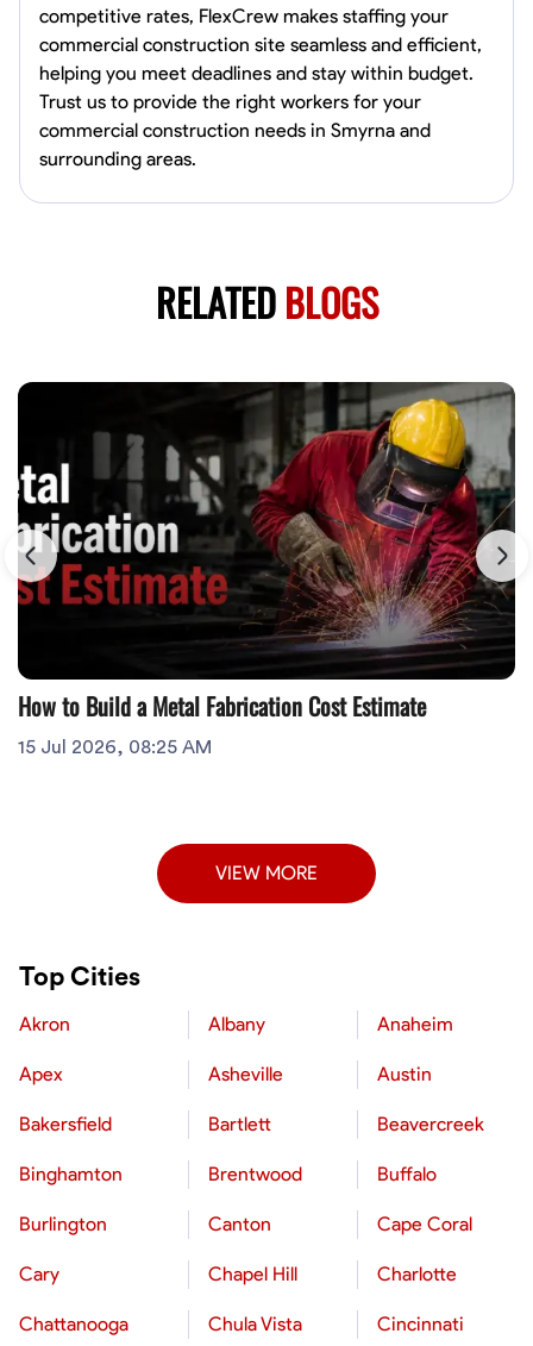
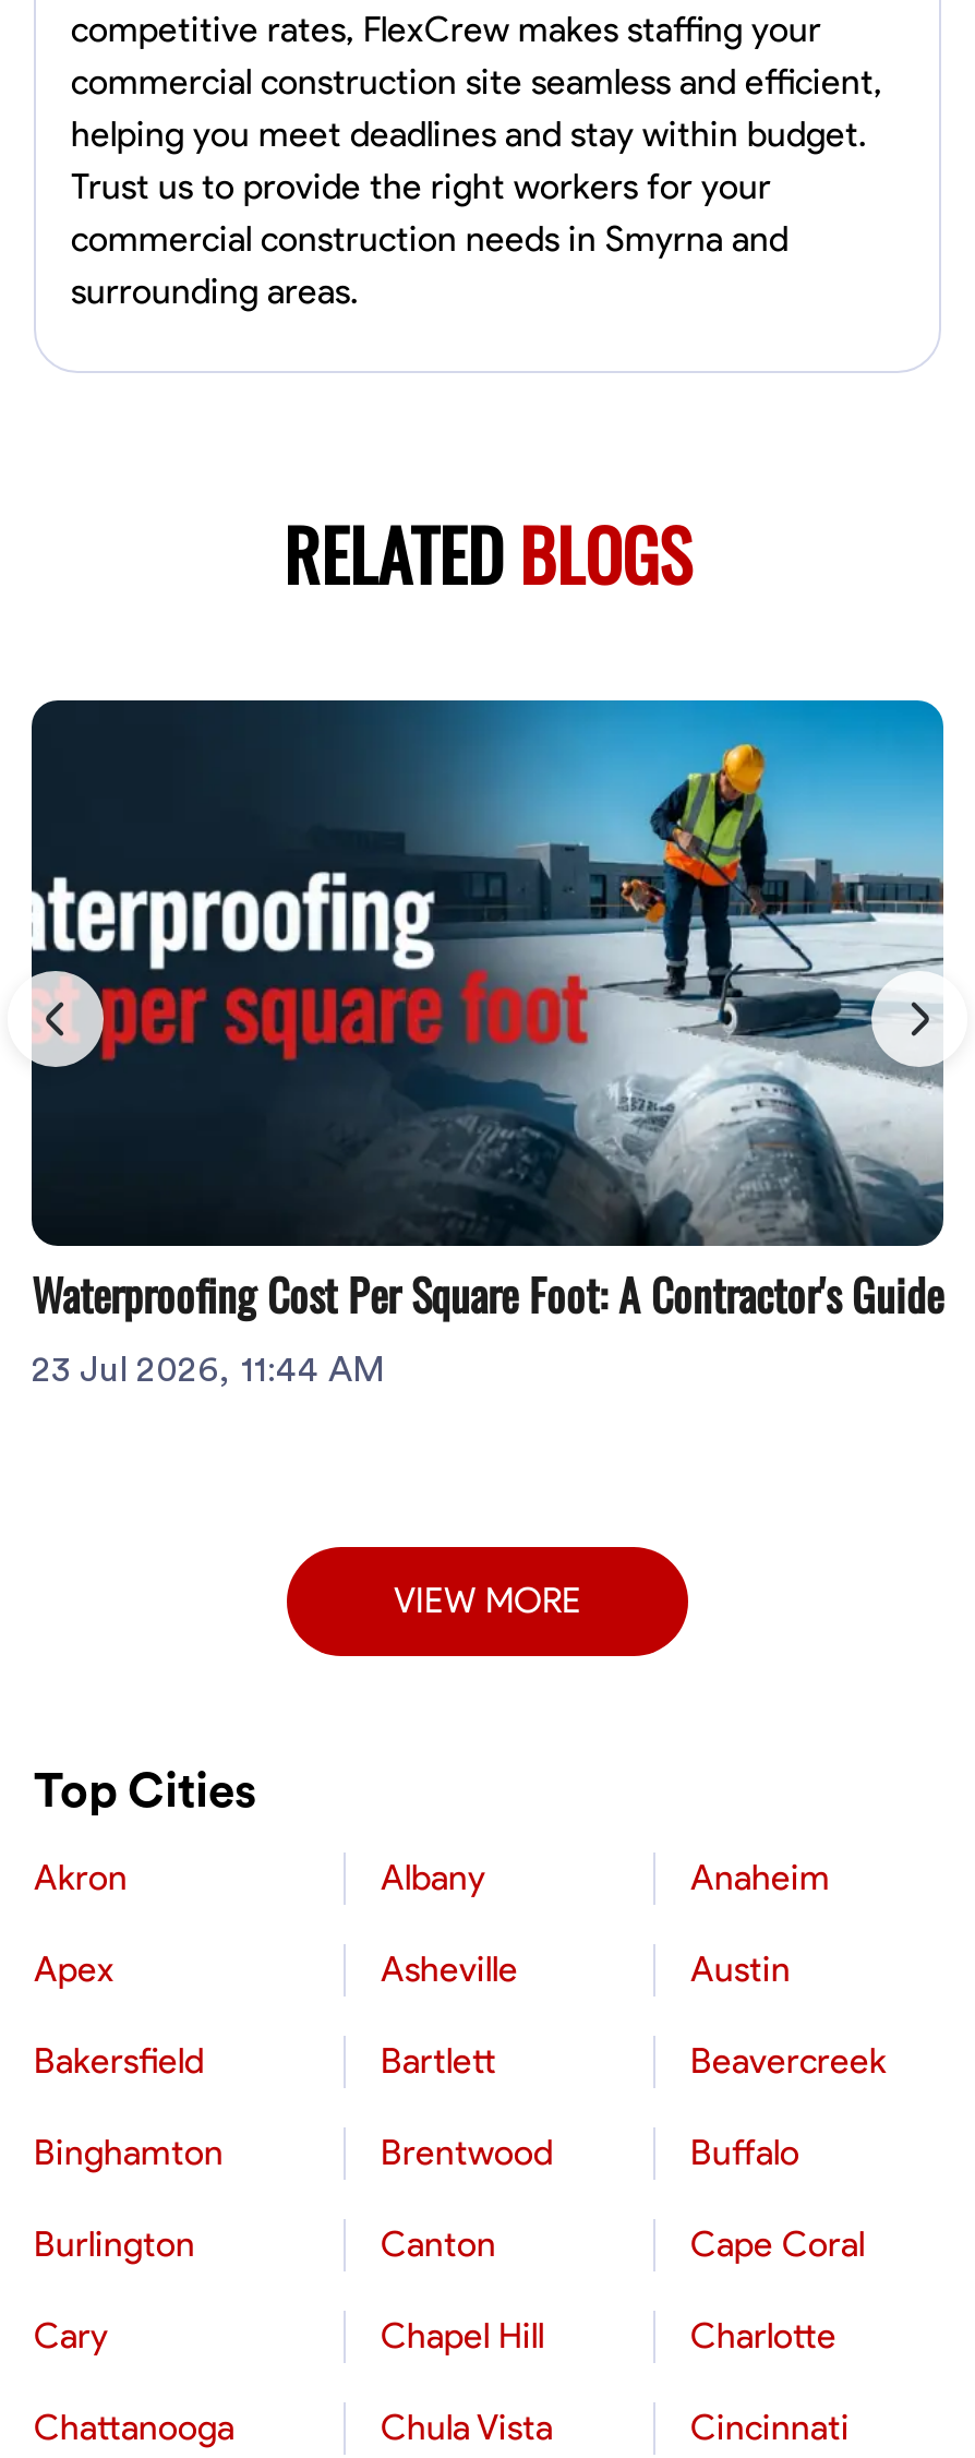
[17,381,516,757] [image] | How to Build a Metal Fabrication Cost Estimate | 15 Jul 2026, 08:25 AM -> [29,698,946,1388] [image] | Waterproofing Cost Per Square Foot: A Contractor's Guide | 23 Jul 2026, 11:44 AM

